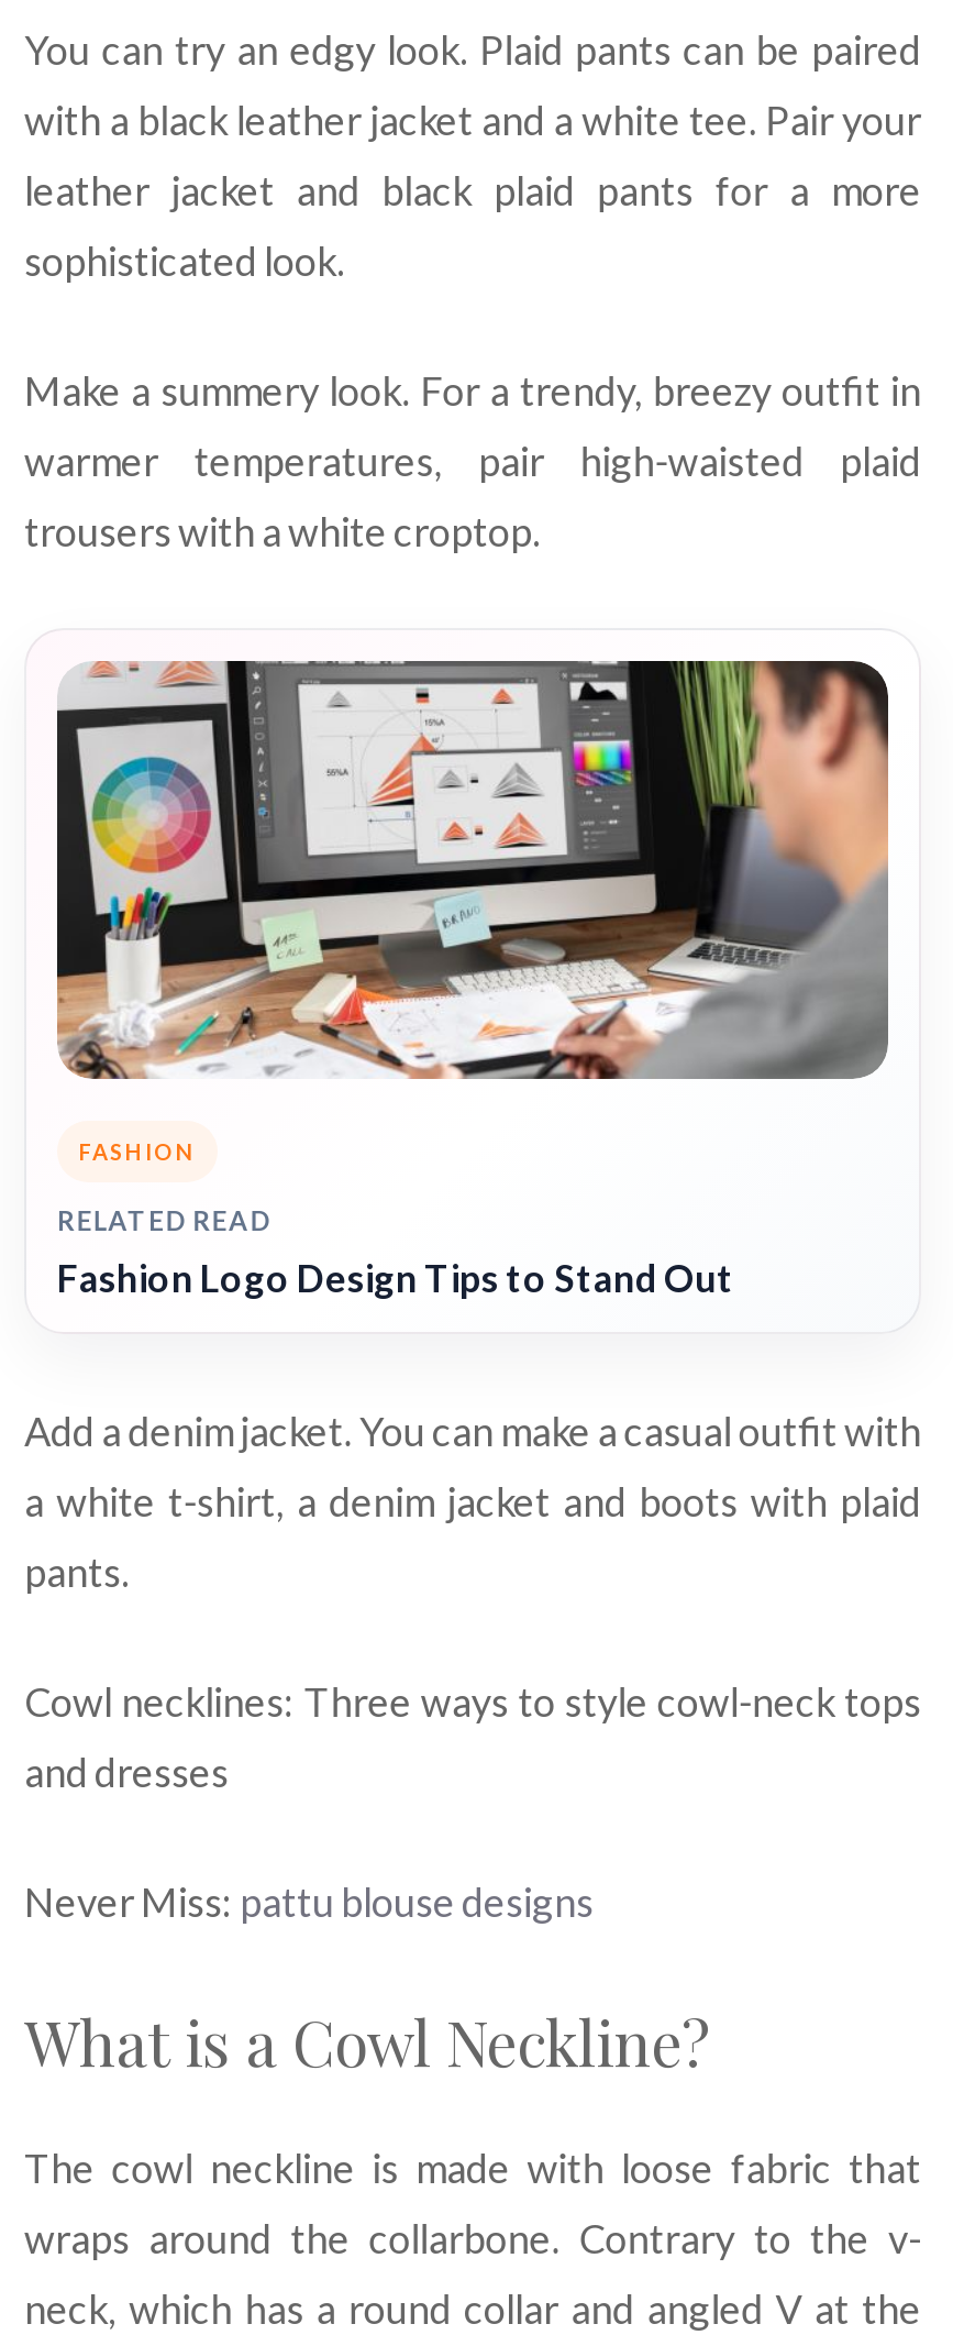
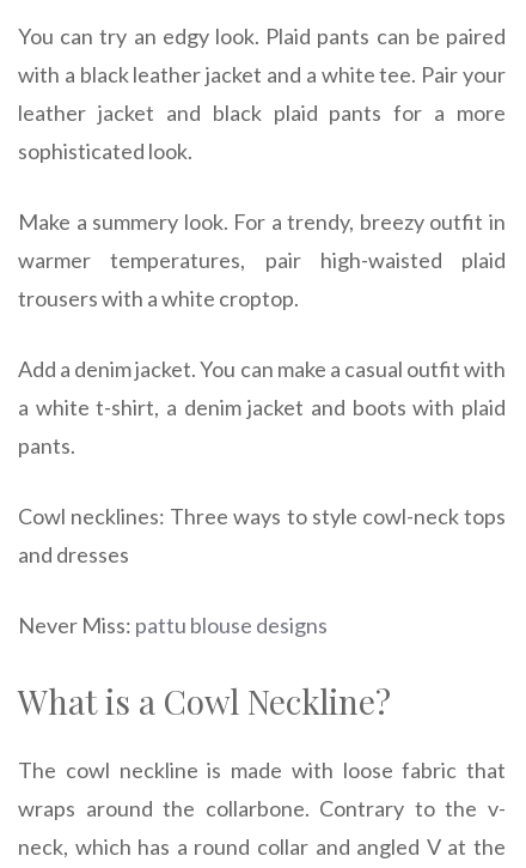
[55,659,890,1302] [image] | FASHION | RELATED READ | Fashion Logo Design Tips to Stand Out -> none

